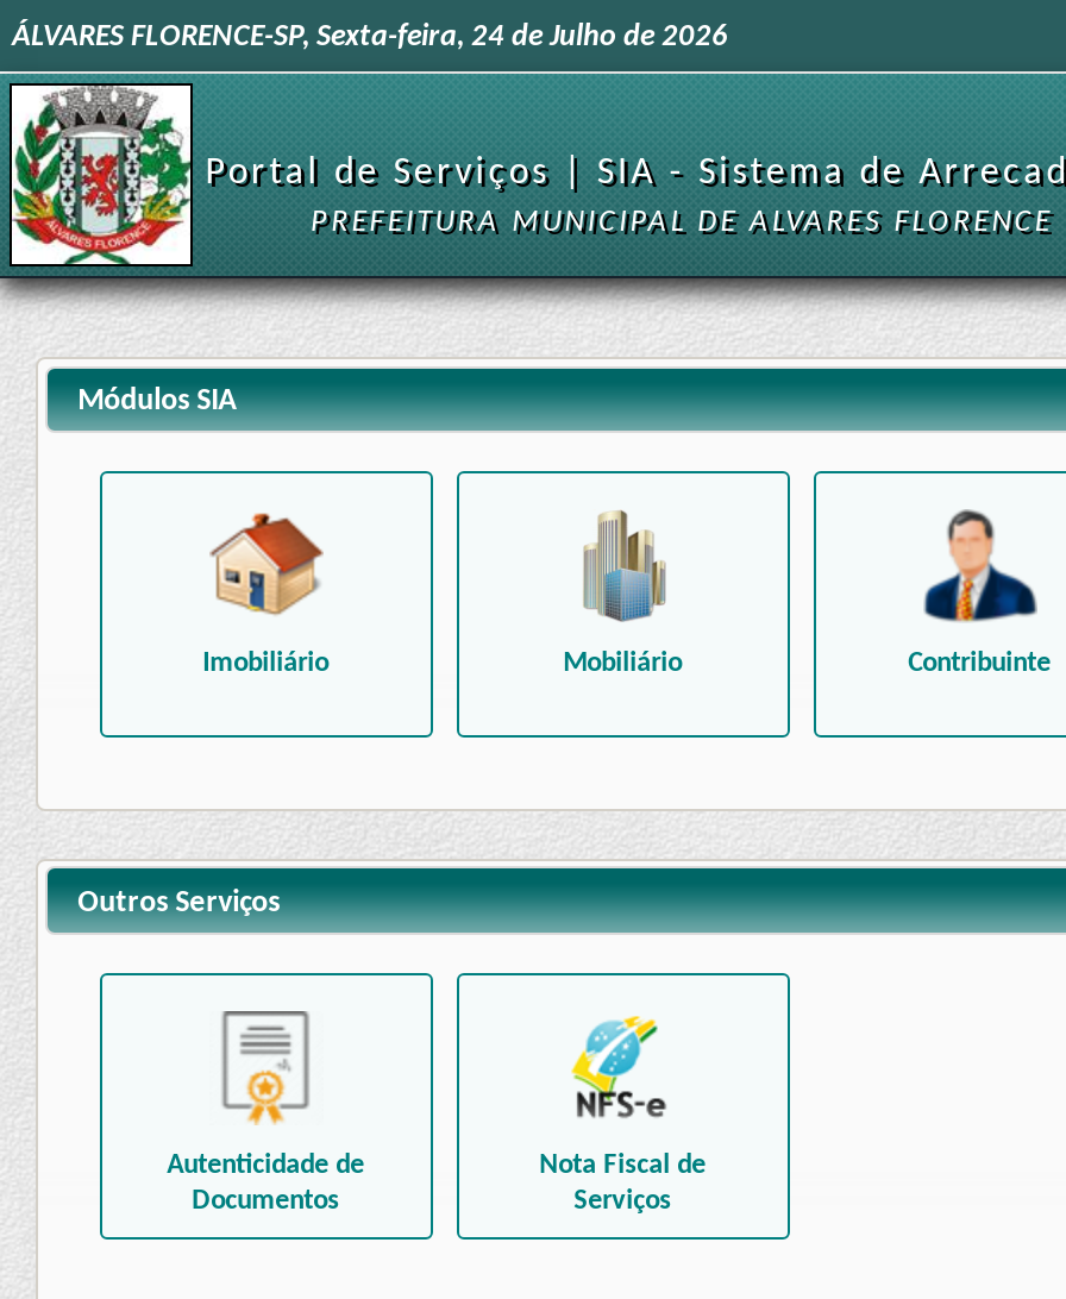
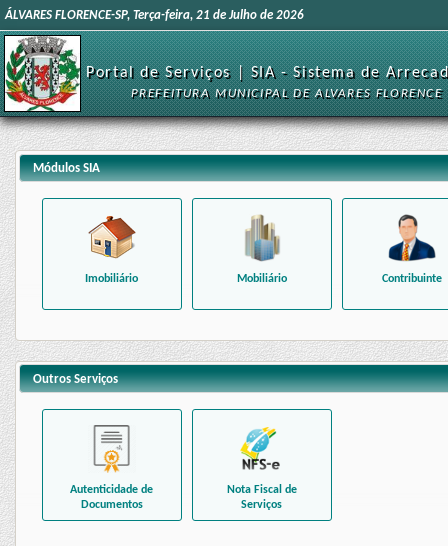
[12,21,728,52] ÁLVARES FLORENCE-SP, Sexta-feira, 24 de Julho de 2026 -> [5,9,304,22] ÁLVARES FLORENCE-SP, Terça-feira, 21 de Julho de 2026

